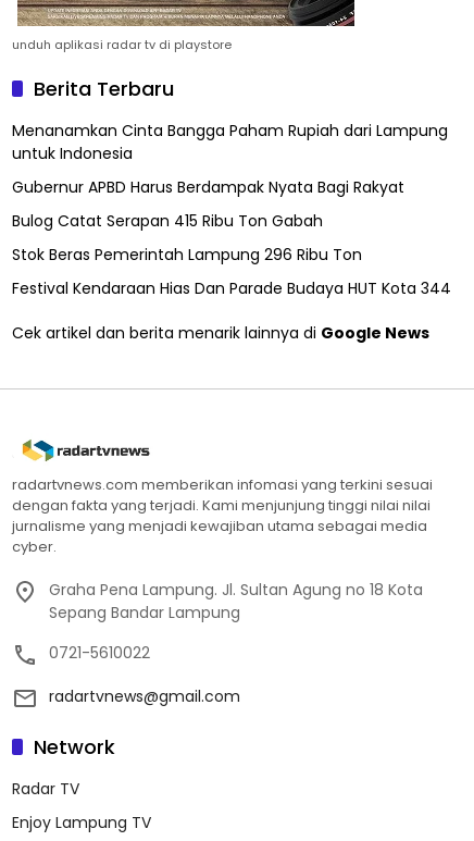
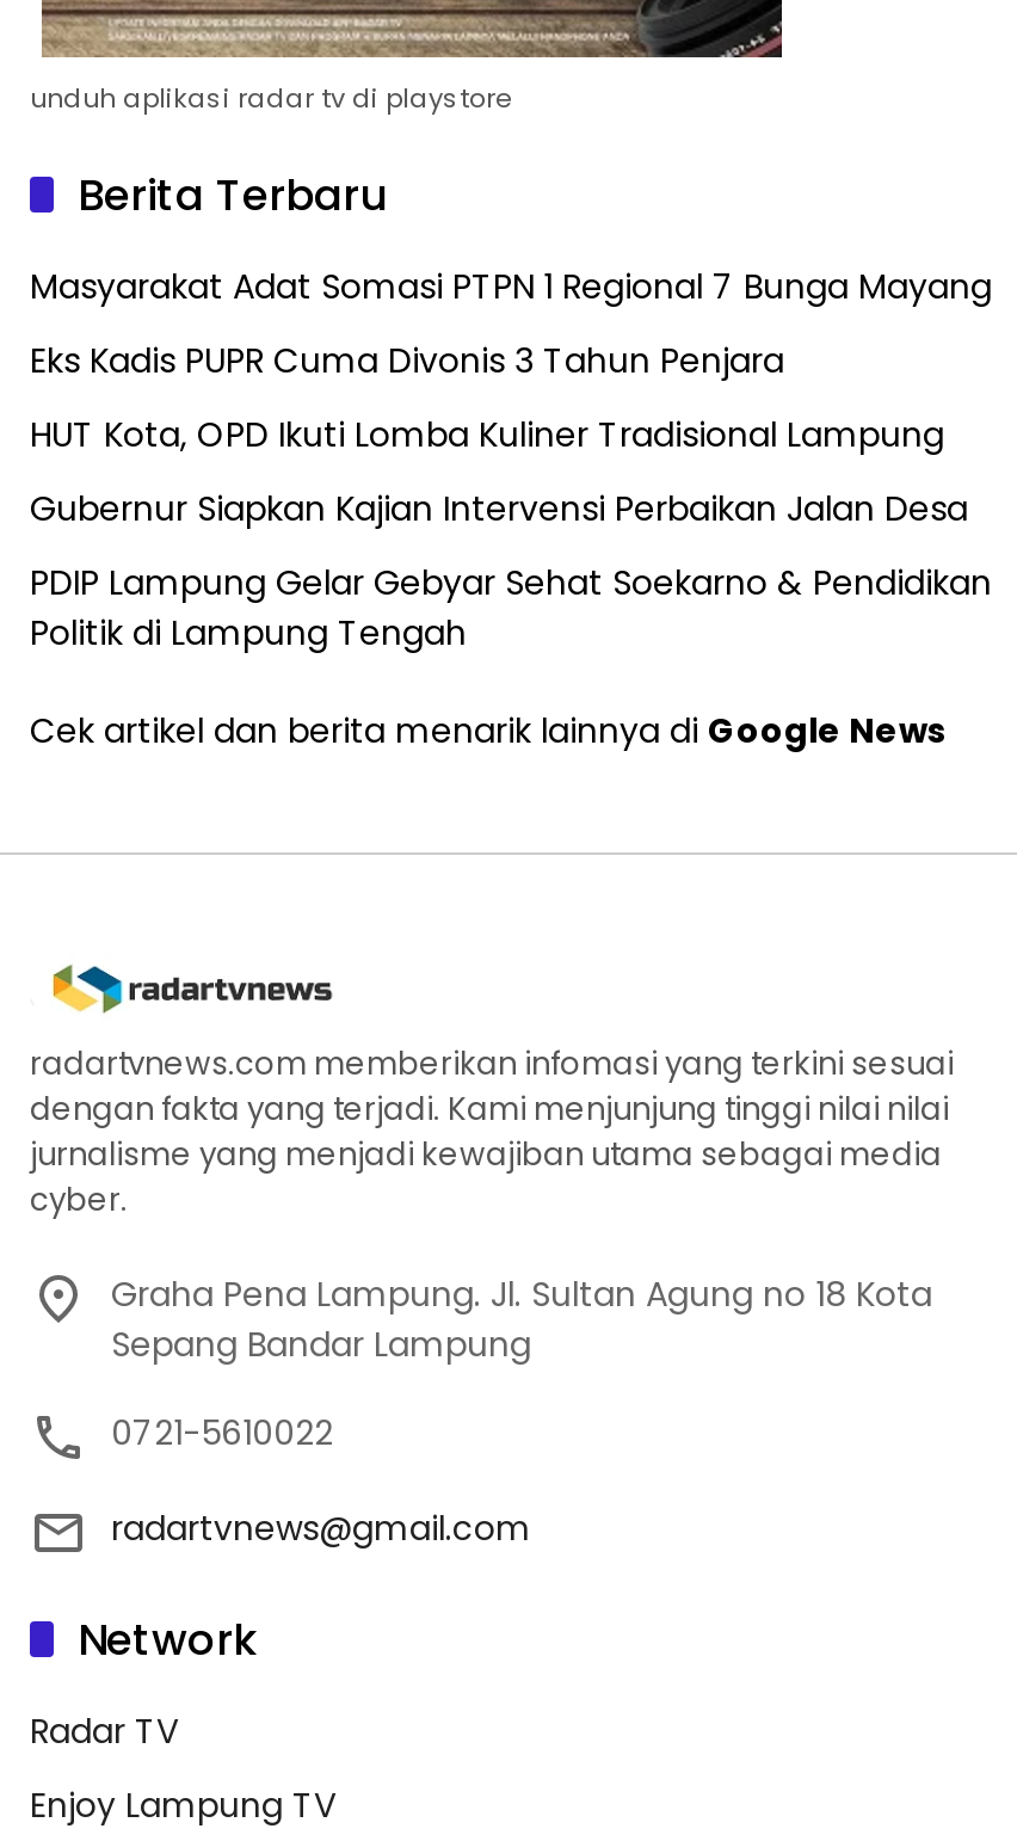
[12,119,448,164] Menanamkan Cinta Bangga Paham Rupiah dari Lampung | untuk Indonesia -> [30,262,992,309] Masyarakat Adat Somasi PTPN 1 Regional 7 Bunga Mayang
[12,176,404,198] Gubernur APBD Harus Berdampak Nyata Bagi Rakyat -> [30,336,784,383] Eks Kadis PUPR Cuma Divonis 3 Tahun Penjara
[12,210,323,231] Bulog Catat Serapan 415 Ribu Ton Gabah -> [30,410,944,458] HUT Kota, OPD Ikuti Lomba Kuliner Tradisional Lampung
[12,243,362,265] Stok Beras Pemerintah Lampung 296 Ribu Ton -> [30,484,968,532] Gubernur Siapkan Kajian Intervensi Perbaikan Jalan Desa
[12,277,451,299] Festival Kendaraan Hias Dan Parade Budaya HUT Kota 344 -> [30,558,992,656] PDIP Lampung Gelar Gebyar Sehat Soekarno & Pendidikan | Politik di Lampung Tengah

